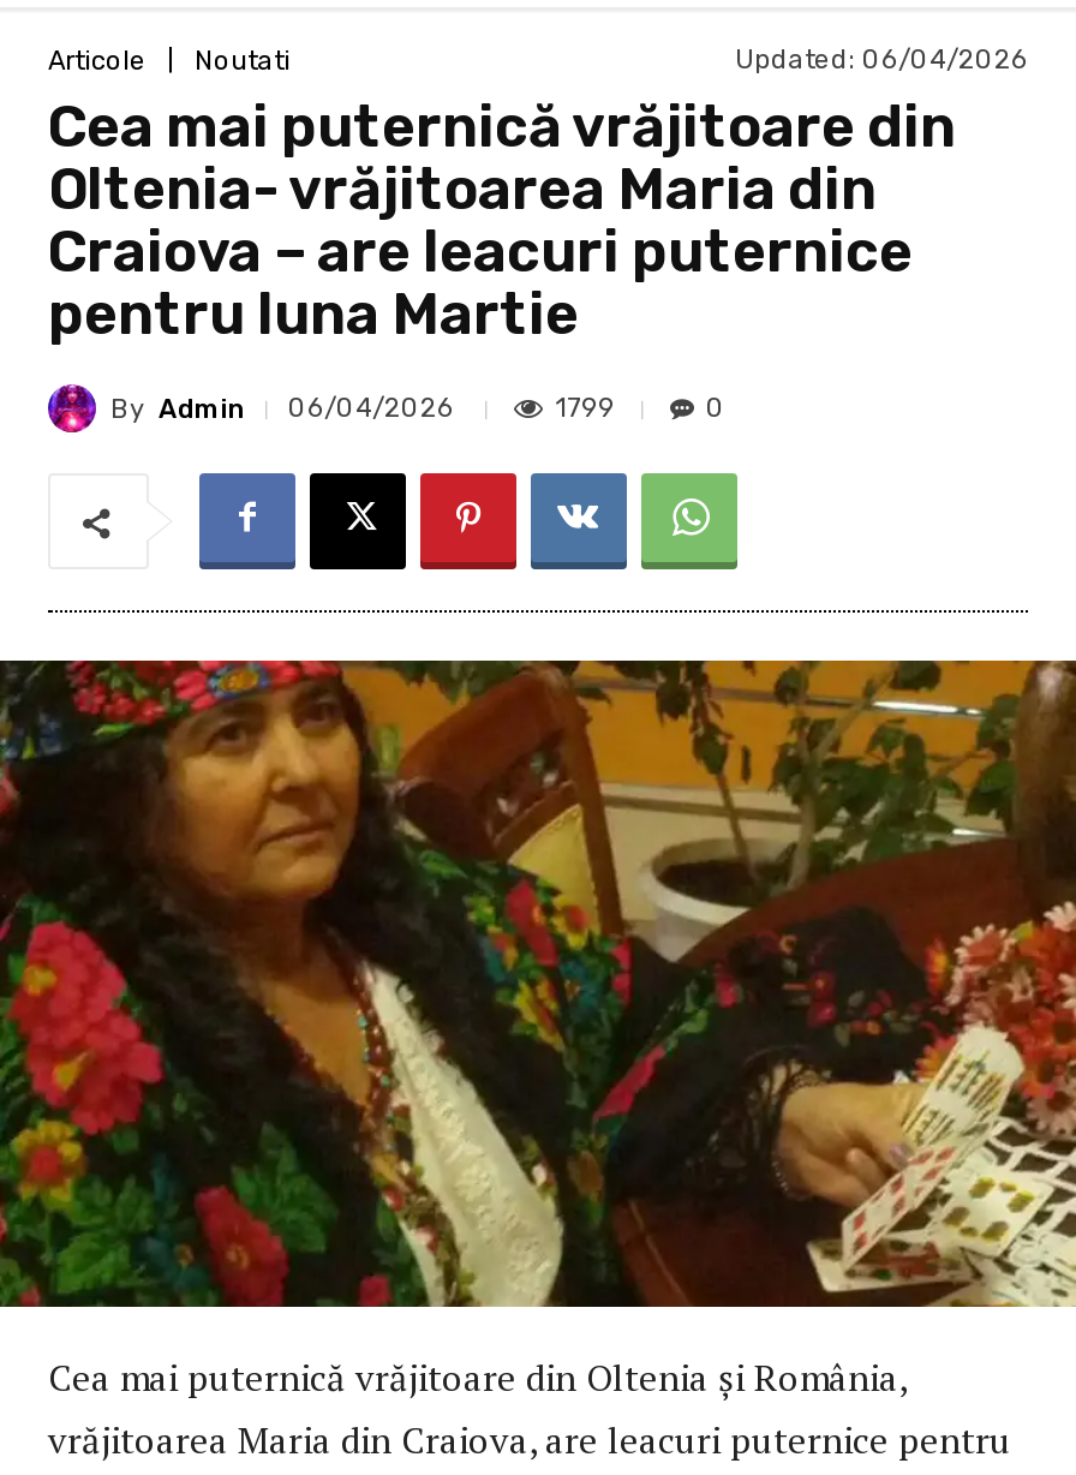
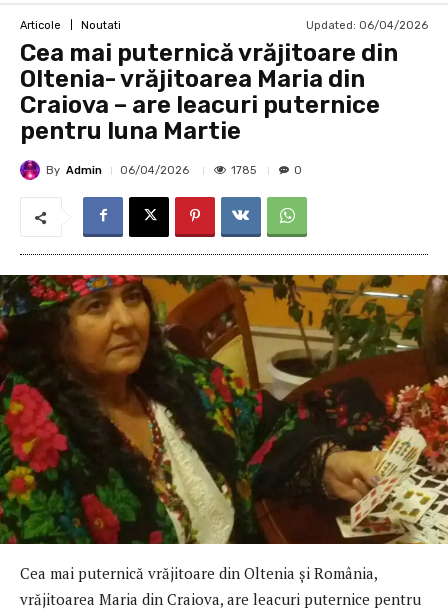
[555,393,615,425] 1799 -> [231,164,256,177] 1785

